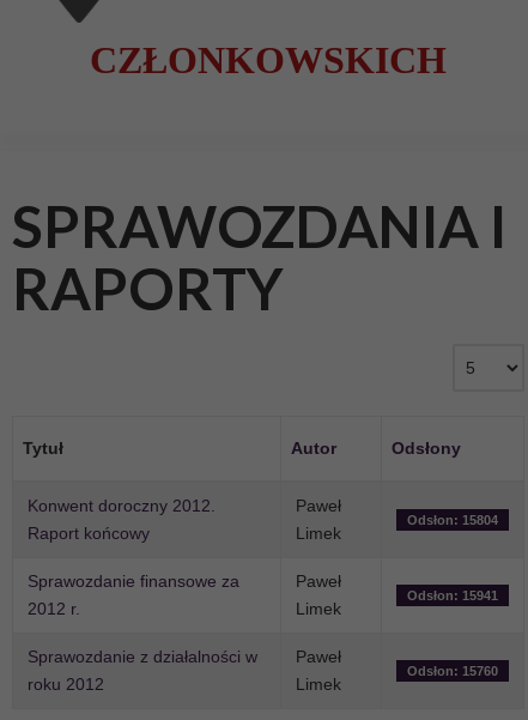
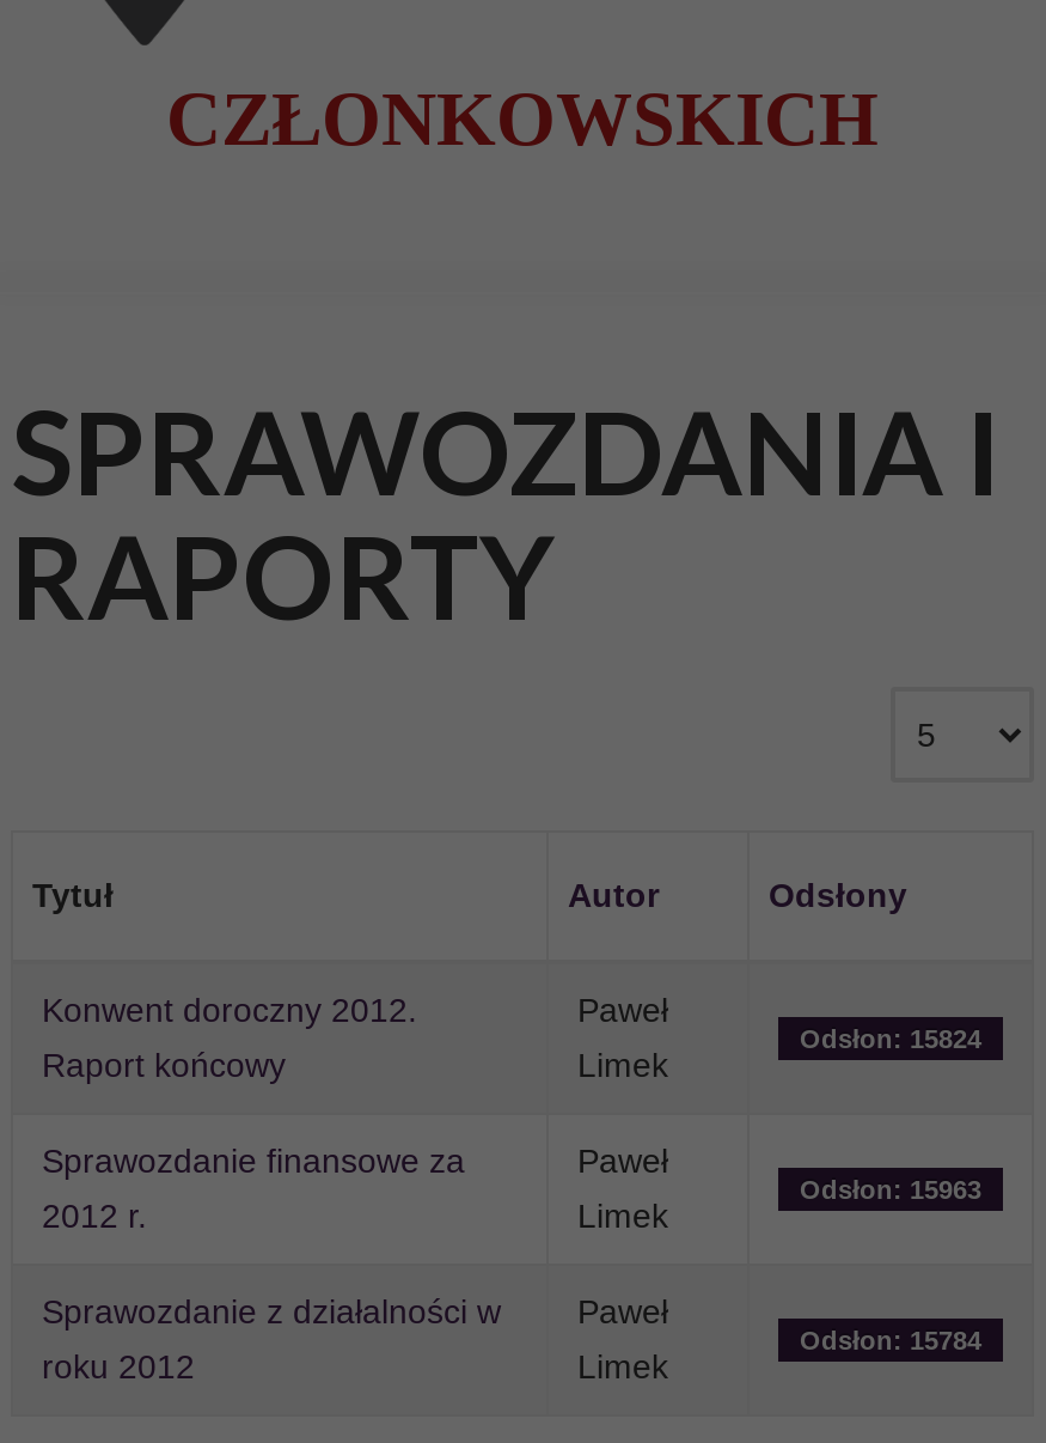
[407,512,498,527] Odsłon: 15804 -> [800,1024,981,1052] Odsłon: 15824
[407,588,498,602] Odsłon: 15941 -> [800,1174,981,1203] Odsłon: 15963
[407,663,498,678] Odsłon: 15760 -> [800,1325,981,1354] Odsłon: 15784

